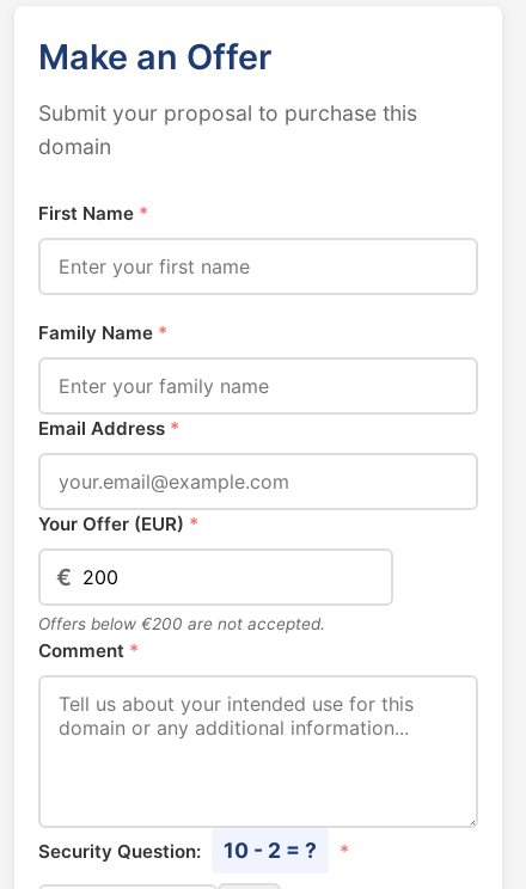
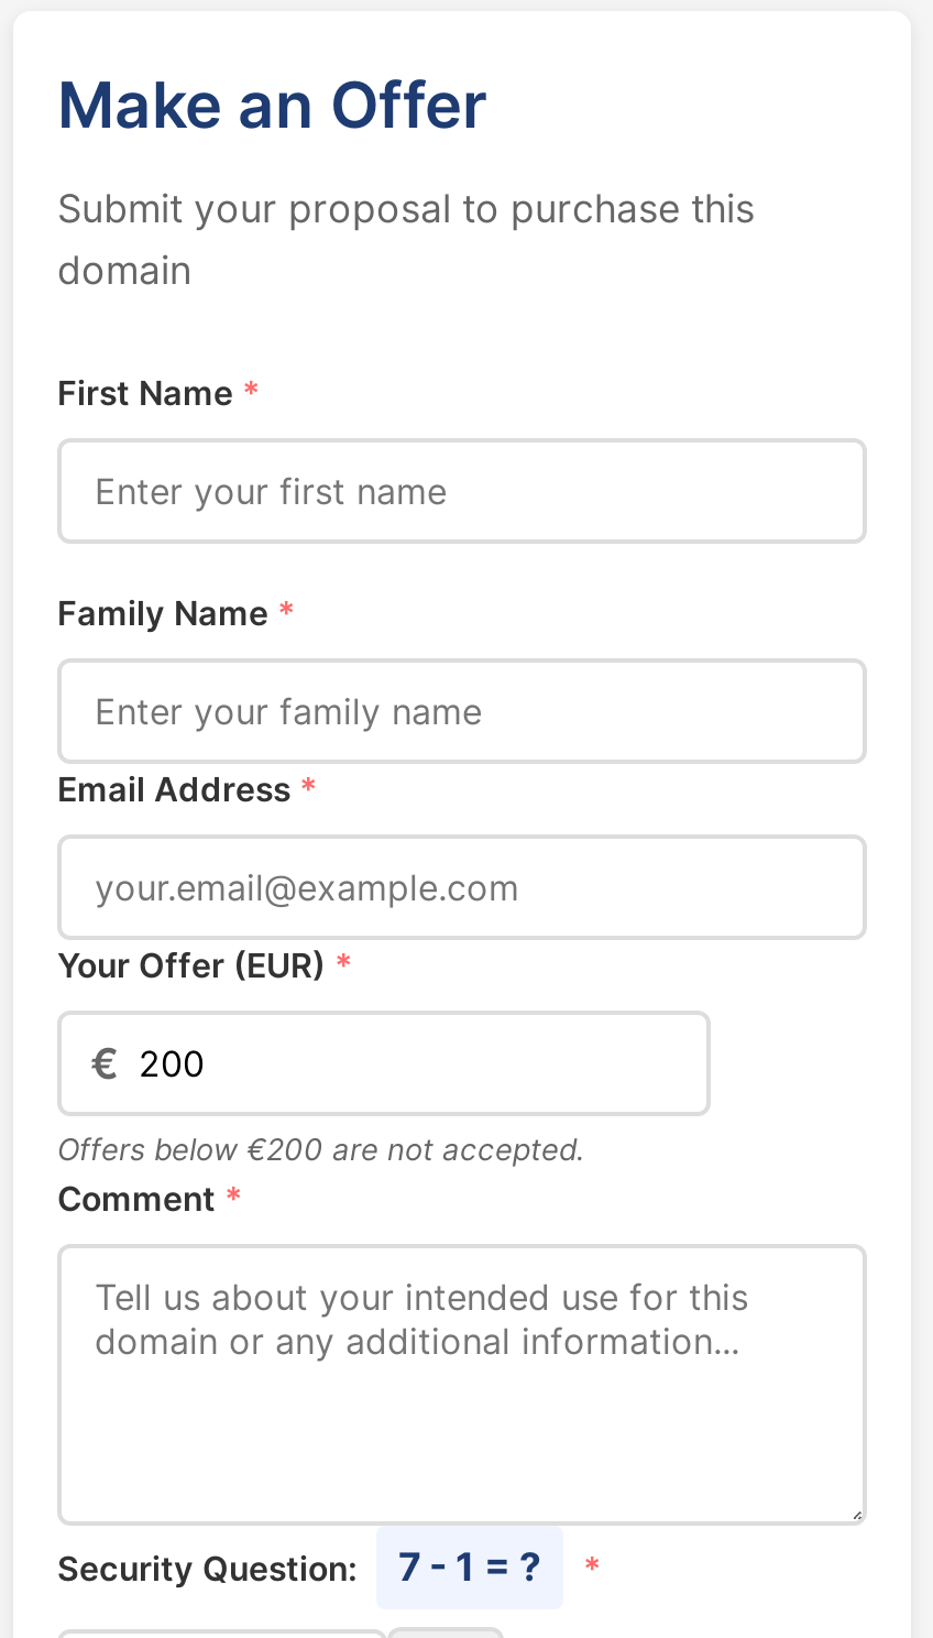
[224,838,317,863] 10 - 2 = ? -> [398,1543,541,1590] 7 - 1 = ?

